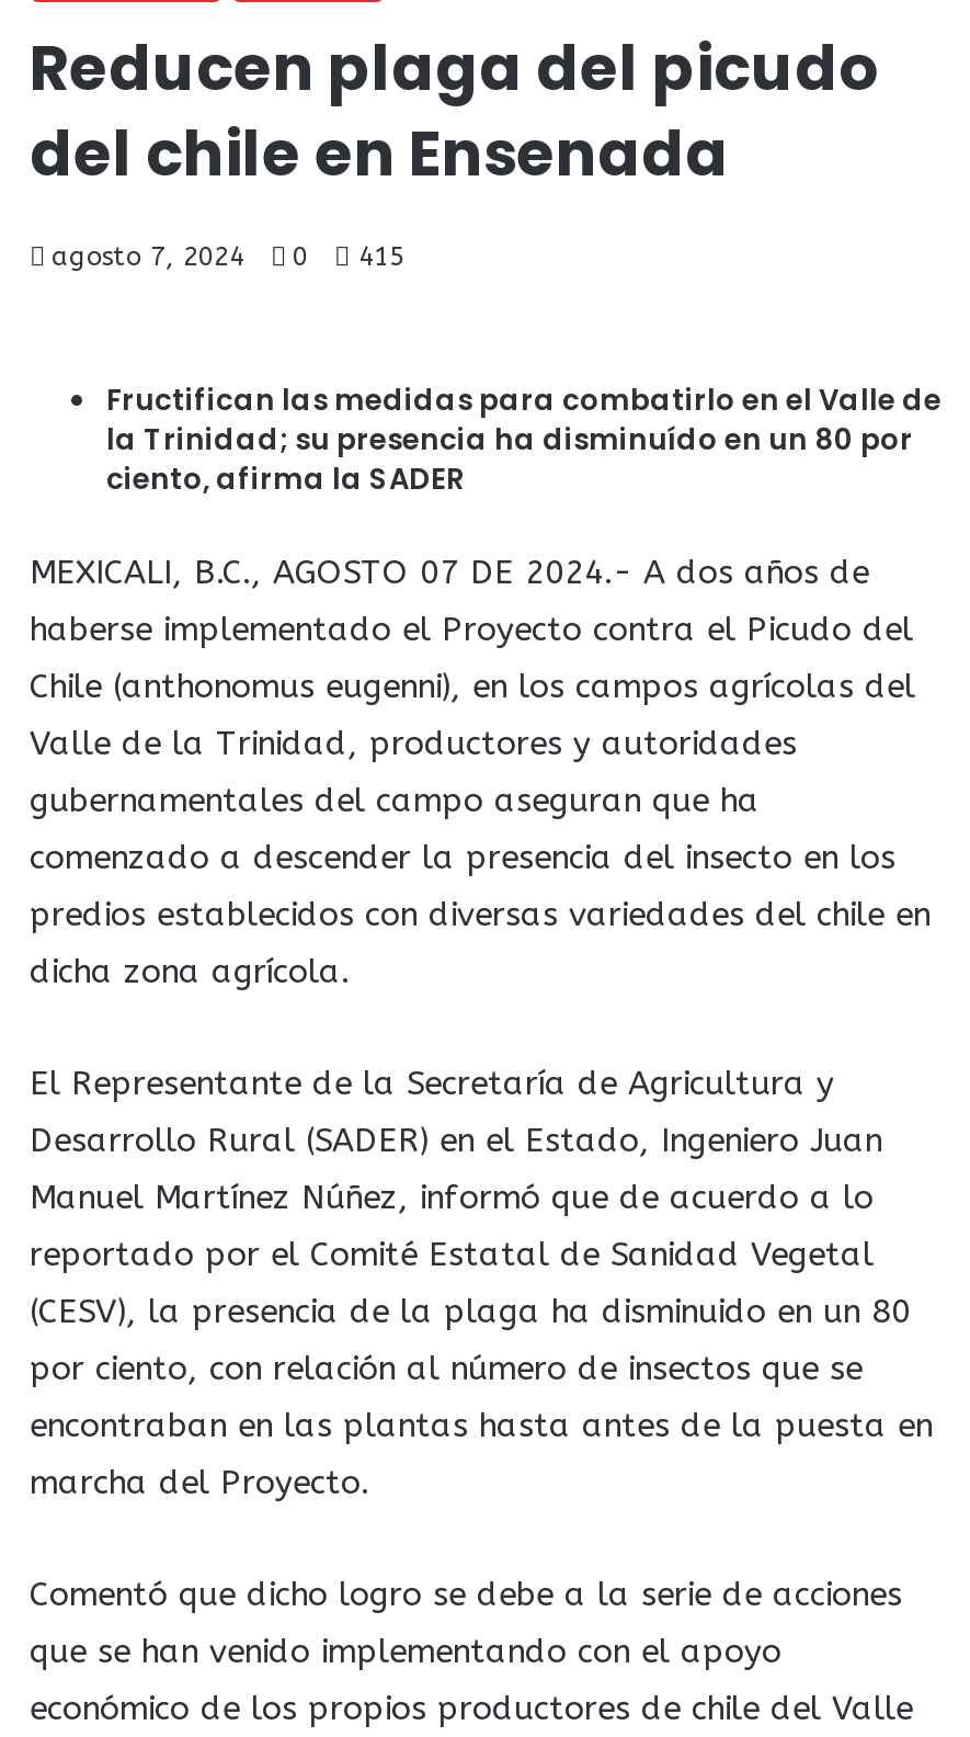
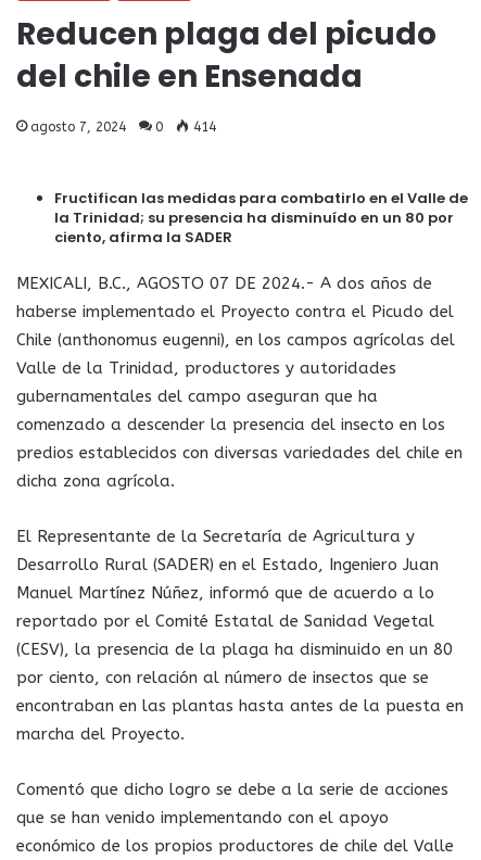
[52,241,404,271] agosto 7, 2024 0 415 -> [30,119,216,134] agosto 7, 2024 0 414

